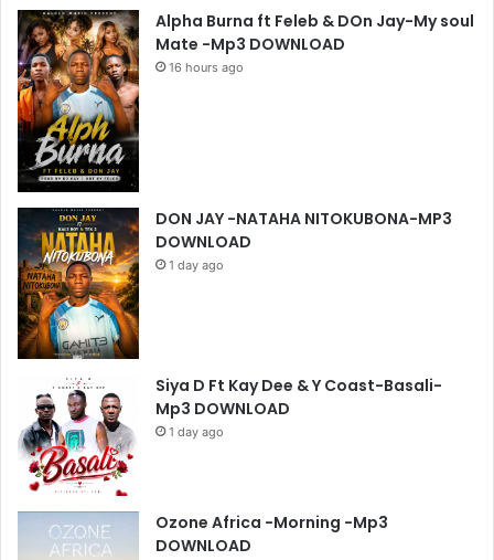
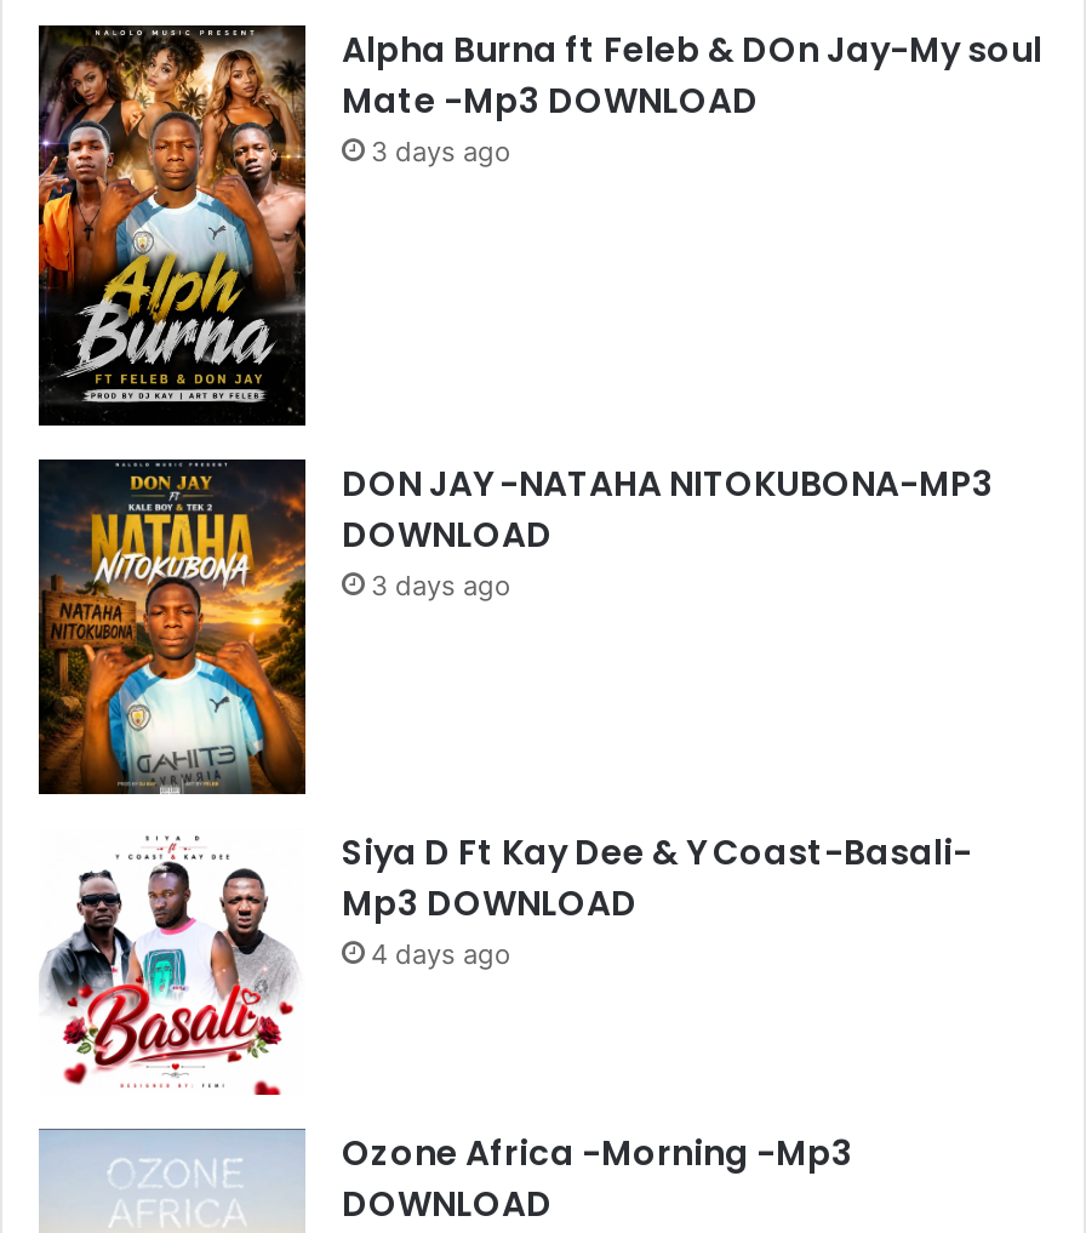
[169,60,244,75] 16 hours ago -> [371,135,511,169] 3 days ago
[169,257,224,273] 1 day ago -> [371,569,511,603] 3 days ago
[169,425,224,440] 1 day ago -> [371,936,511,970] 4 days ago

